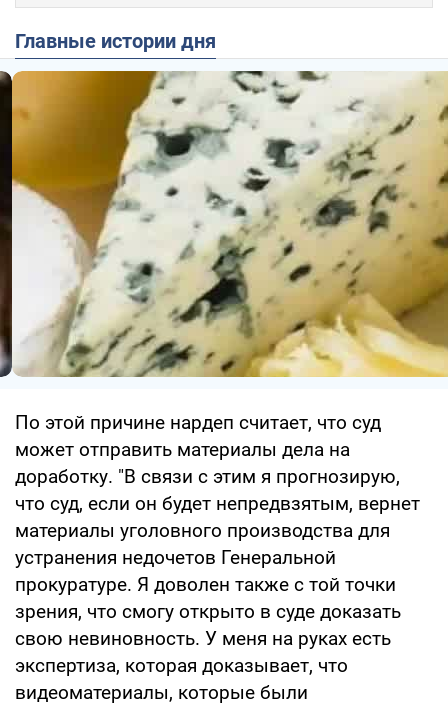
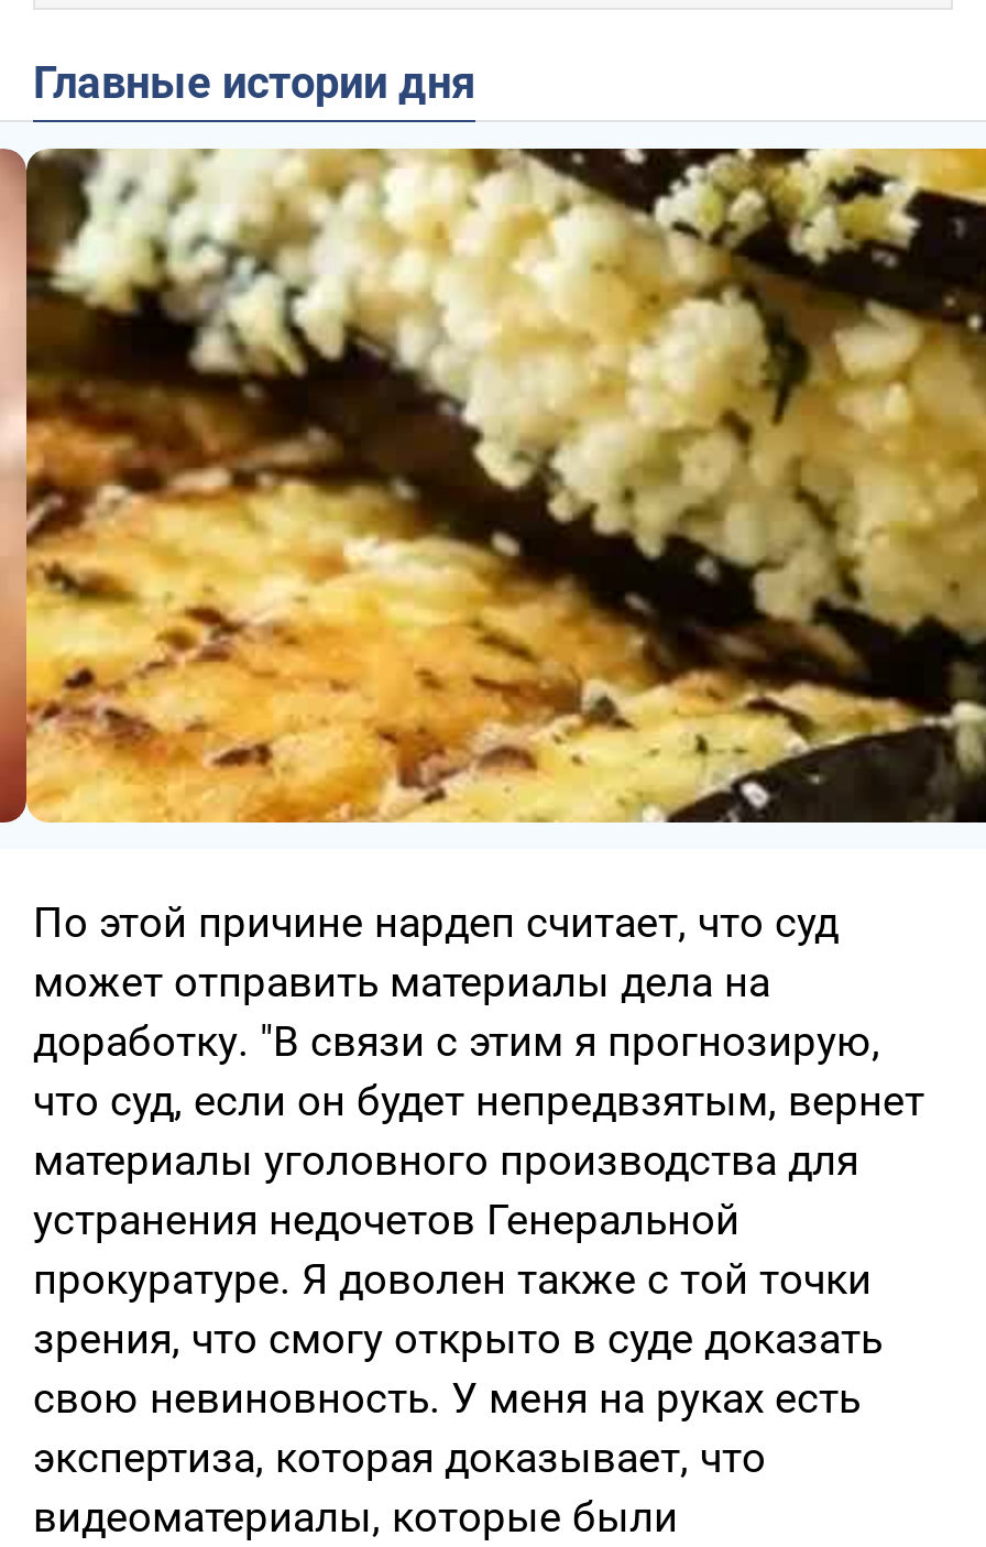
[3,70,445,378] [image] -> [7,146,979,825] [image]

